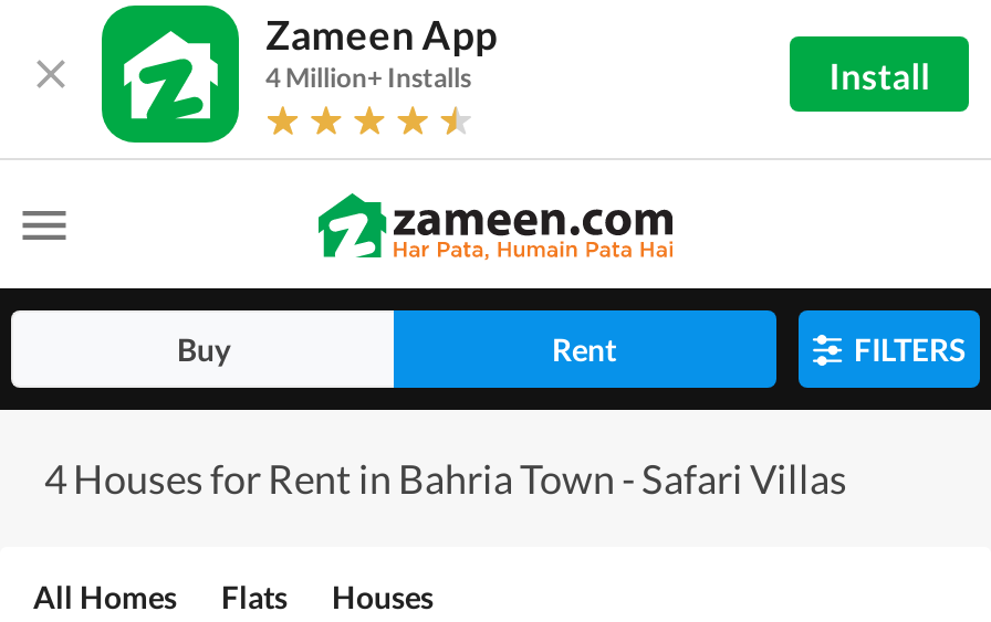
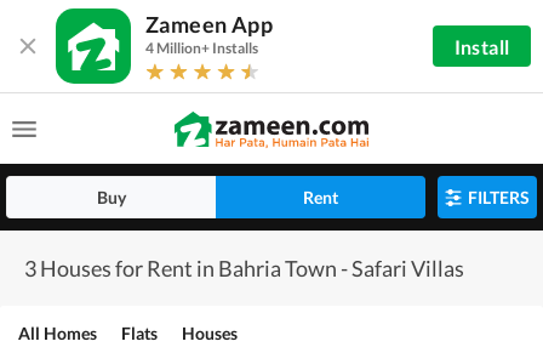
[44,454,847,503] 4 Houses for Rent in Bahria Town - Safari Villas -> [24,255,464,281] 3 Houses for Rent in Bahria Town - Safari Villas

